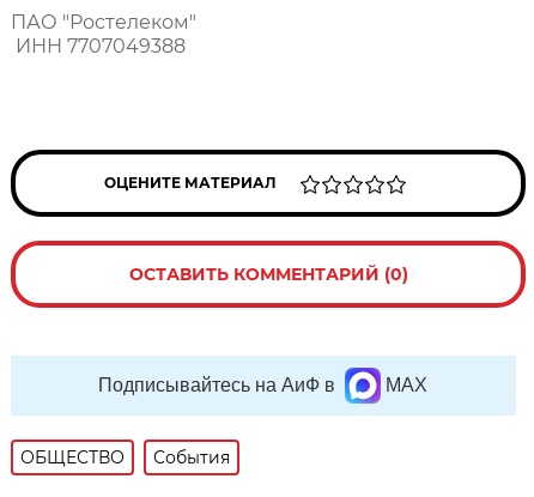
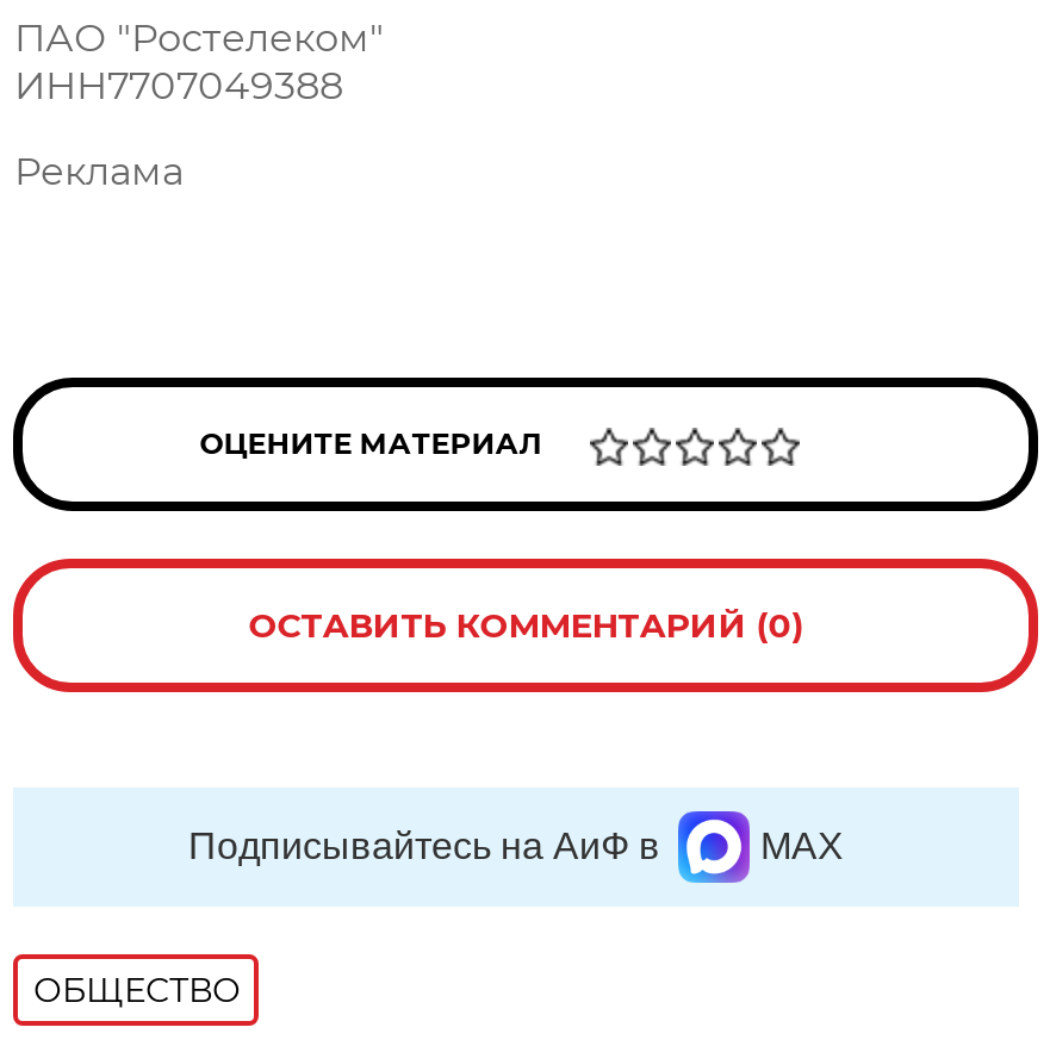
[11,35,186,57] ИНН 7707049388 -> [14,63,343,194] ИНН7707049388 | Реклама
[154,447,230,468] События -> none

